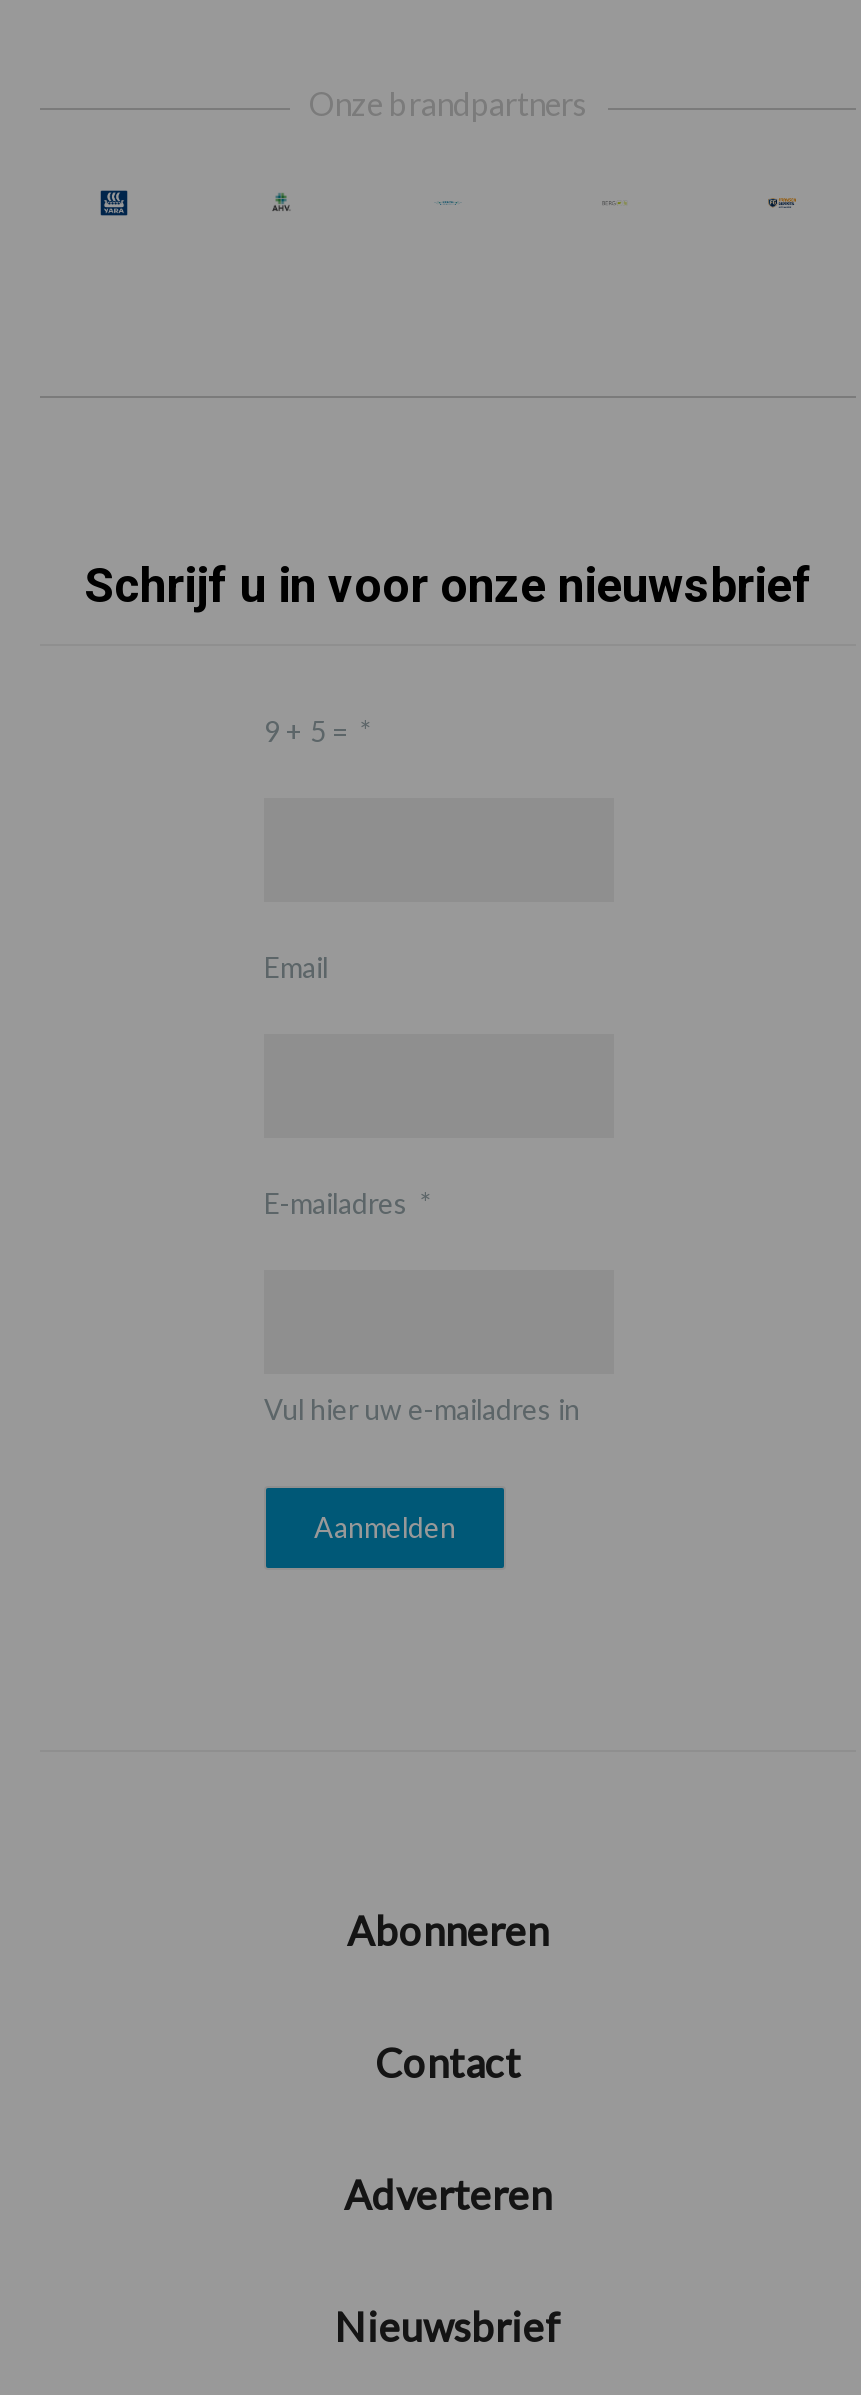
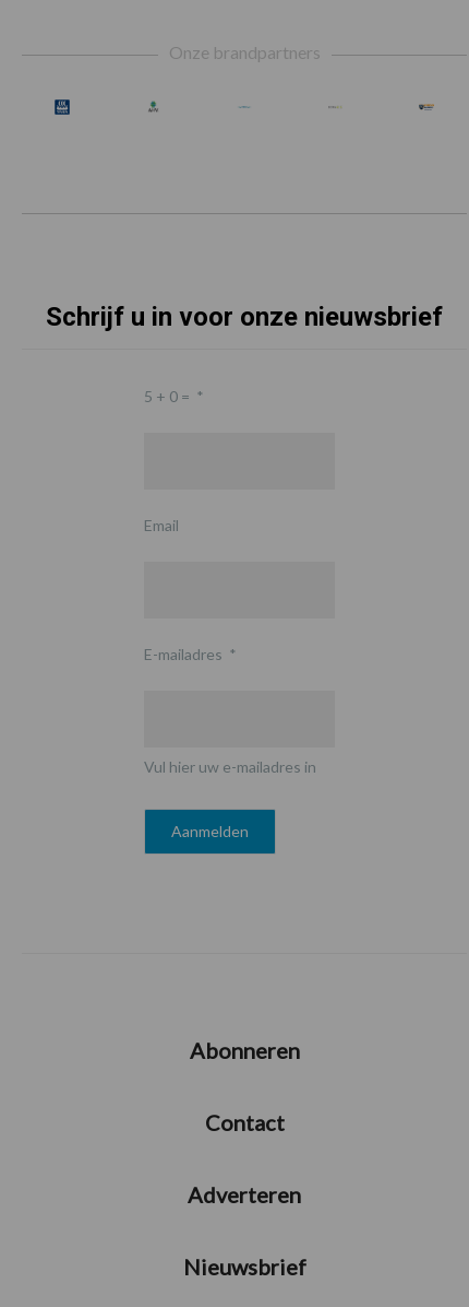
[264,715,374,749] 9 + 5 = * -> [144,387,204,405] 5 + 0 = *

